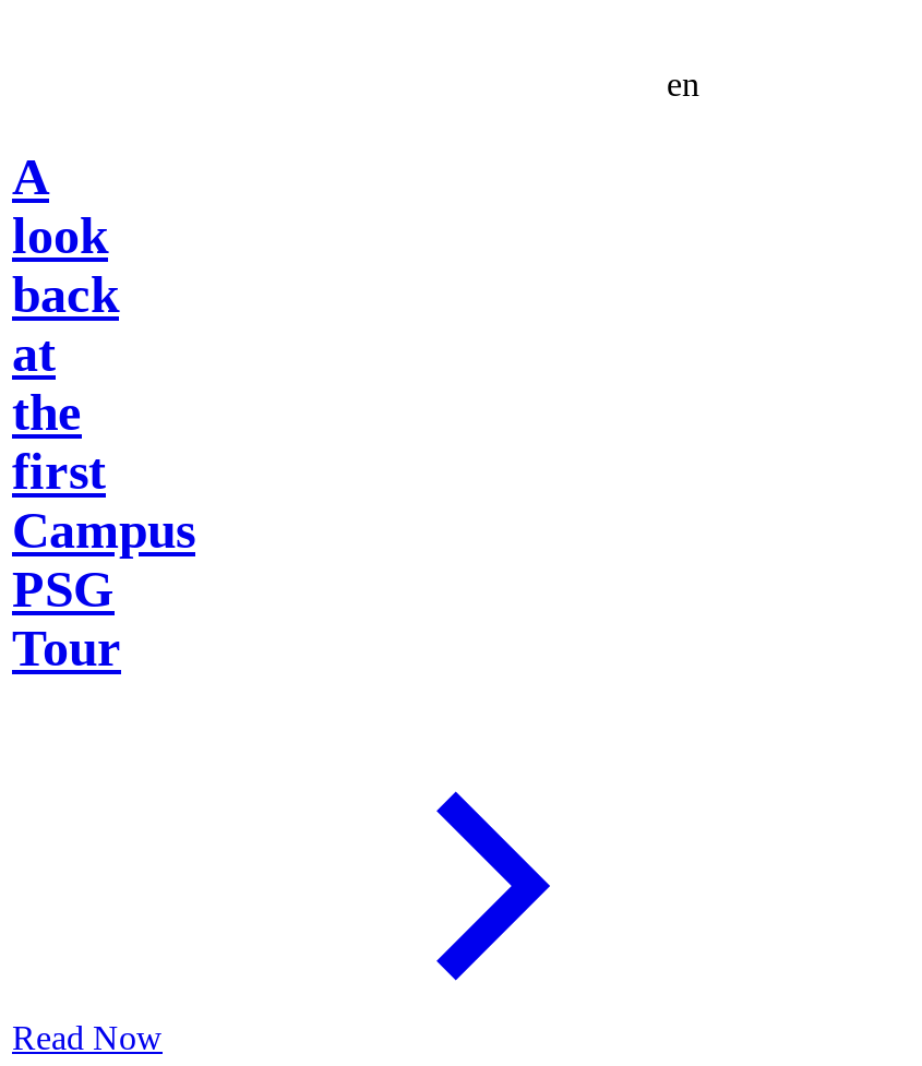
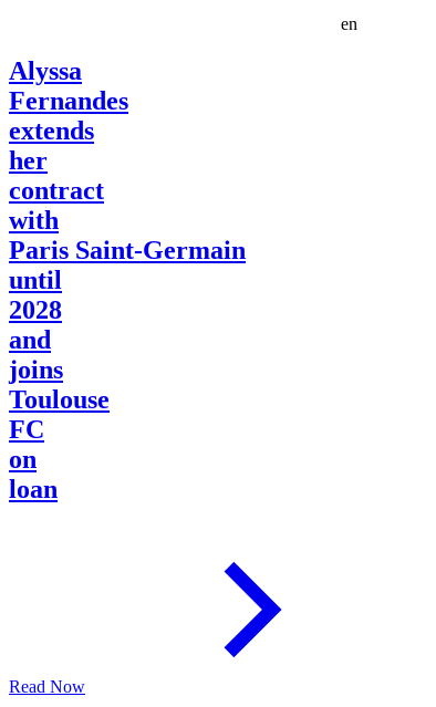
[12,148,195,676] A | look | back | at | the | first | Campus | PSG | Tour -> [9,56,246,503] Alyssa | Fernandes | extends | her | contract | with | Paris Saint-Germain | until | 2028 | and | joins | Toulouse | FC | on | loan

